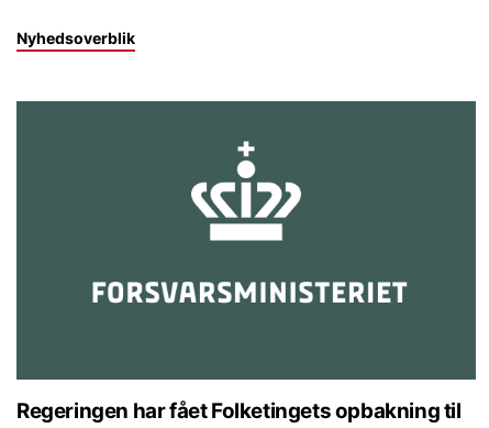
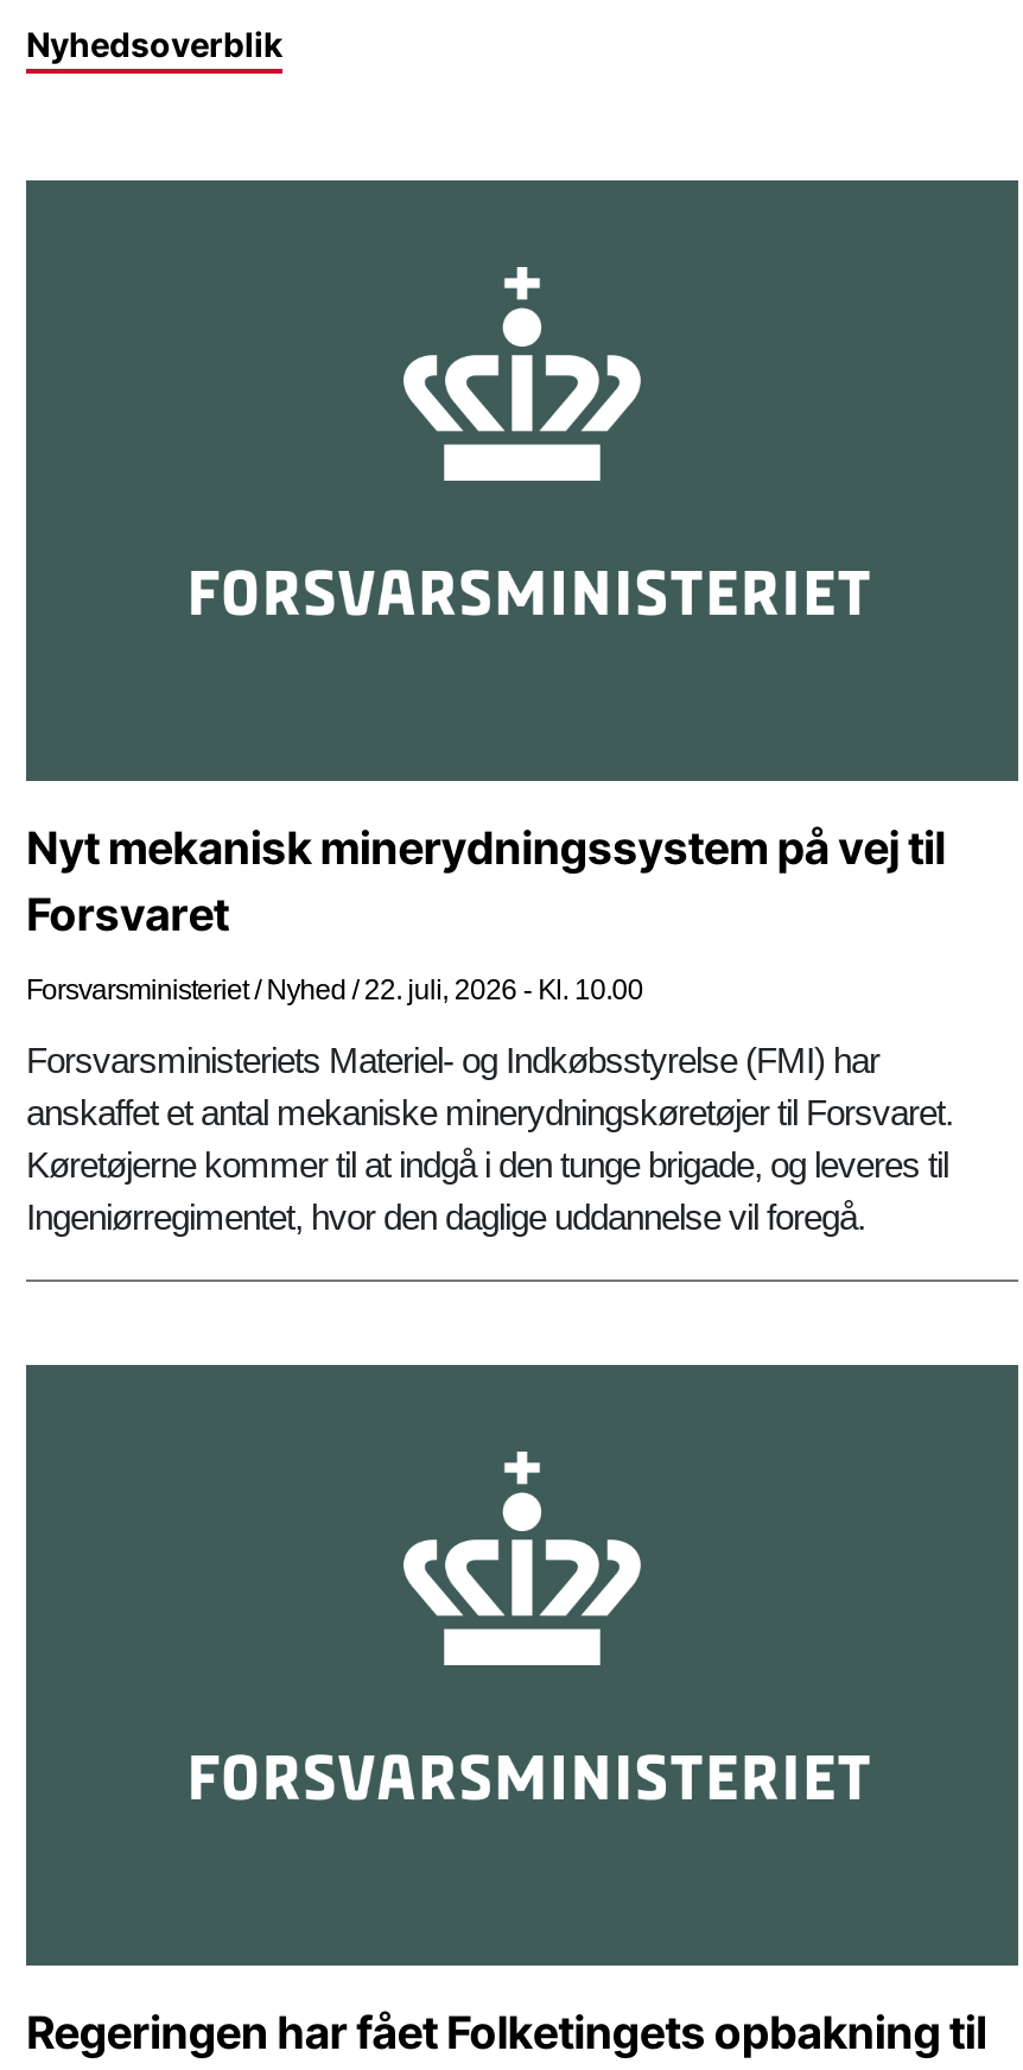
none -> [26,822,953,1237] Nyt mekanisk minerydningssystem på vej til | Forsvaret | Forsvarsministeriet / Nyhed / 22. juli, 2026 - Kl. 10.00 | Forsvarsministeriets Materiel- og Indkøbsstyrelse (FMI) har | anskaffet et antal mekaniske minerydningskøretøjer til Forsvaret. | Køretøjerne kommer til at indgå i den tunge brigade, og leveres til | Ingeniørregimentet, hvor den daglige uddannelse vil foregå.

